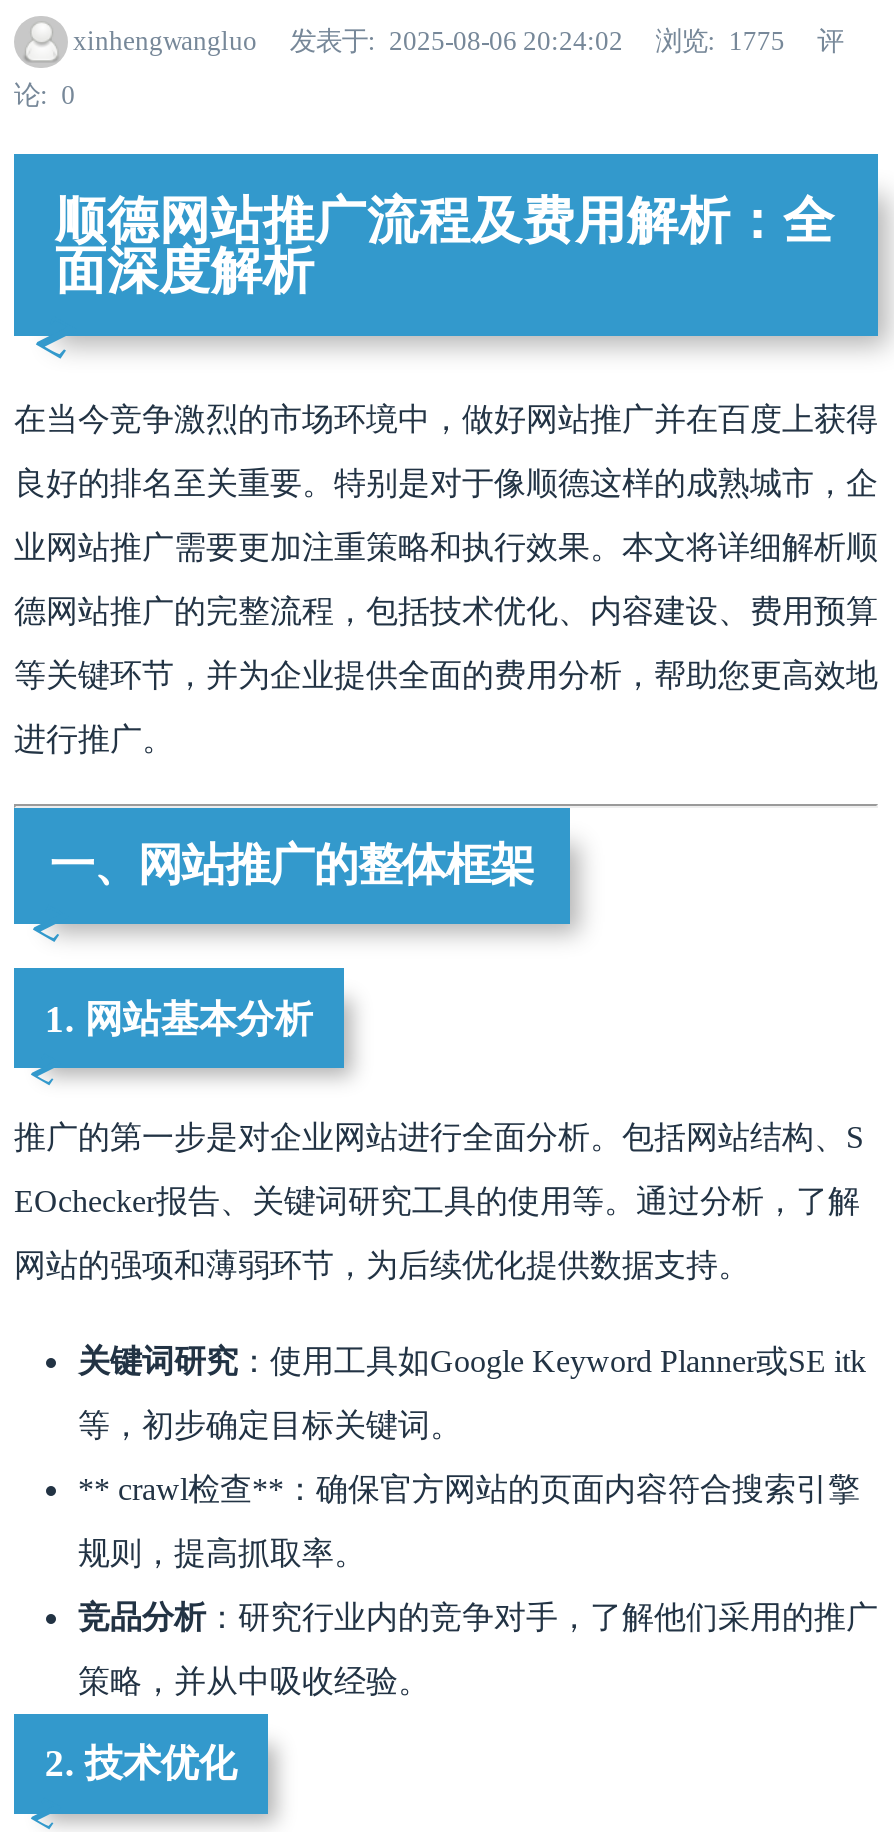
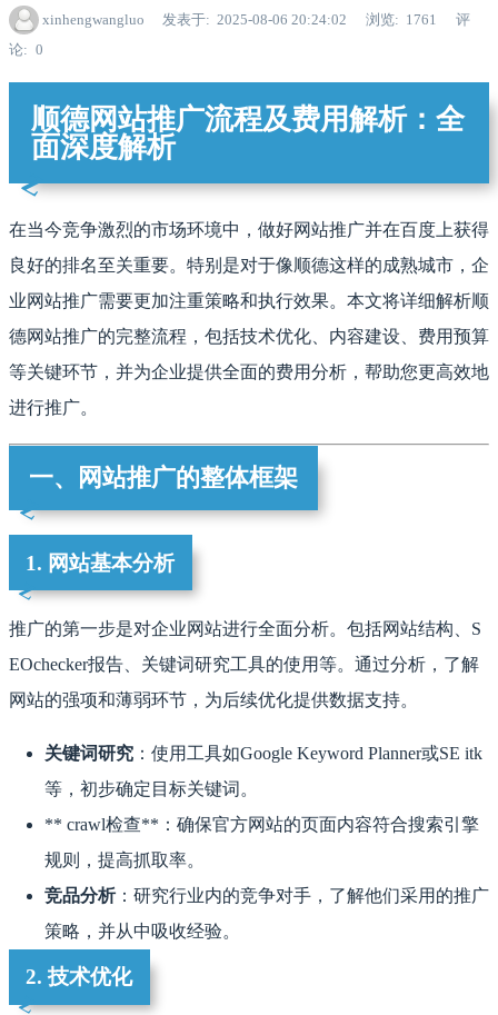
[73,27,843,57] xinhengwangluo 发表于 2025-08-06 20:24:02 浏览 1775 评 -> [42,11,470,28] xinhengwangluo 发表于 2025-08-06 20:24:02 浏览 1761 评

